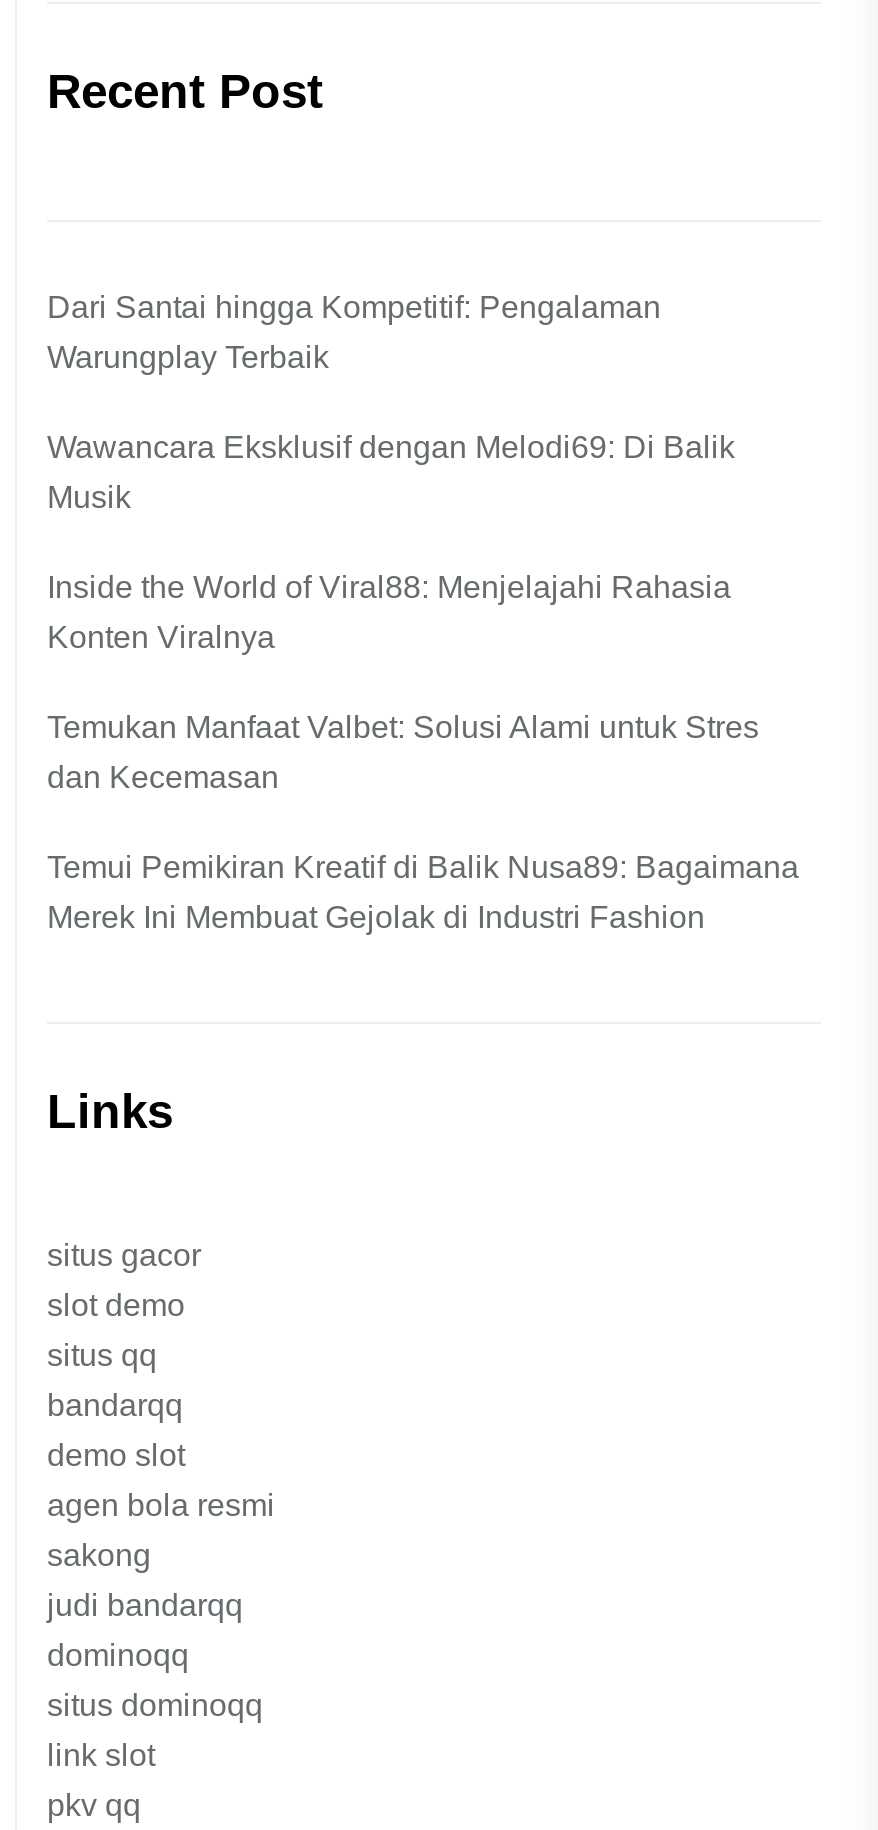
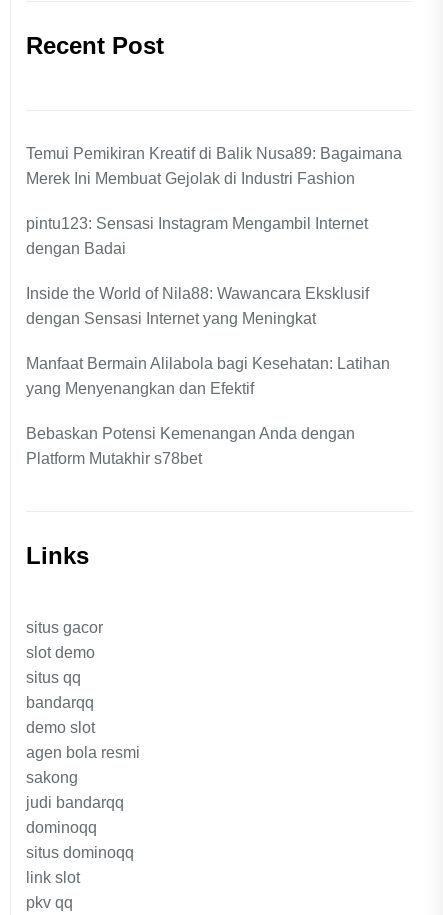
[47,290,759,794] Dari Santai hingga Kompetitif: Pengalaman | Warungplay Terbaik | Wawancara Eksklusif dengan Melodi69: Di Balik | Musik | Inside the World of Viral88: Menjelajahi Rahasia | Konten Viralnya | Temukan Manfaat Valbet: Solusi Alami untuk Stres | dan Kecemasan -> none
moved [47,850,799,934] -> [26,145,402,187]: Temui Pemikiran Kreatif di Balik Nusa89: Bagaimana | Merek Ini Membuat Gejolak di Industri Fashion
none -> [26,215,390,467] pintu123: Sensasi Instagram Mengambil Internet | dengan Badai | Inside the World of Nila88: Wawancara Eksklusif | dengan Sensasi Internet yang Meningkat | Manfaat Bermain Alilabola bagi Kesehatan: Latihan | yang Menyenangkan dan Efektif | Bebaskan Potensi Kemenangan Anda dengan | Platform Mutakhir s78bet

